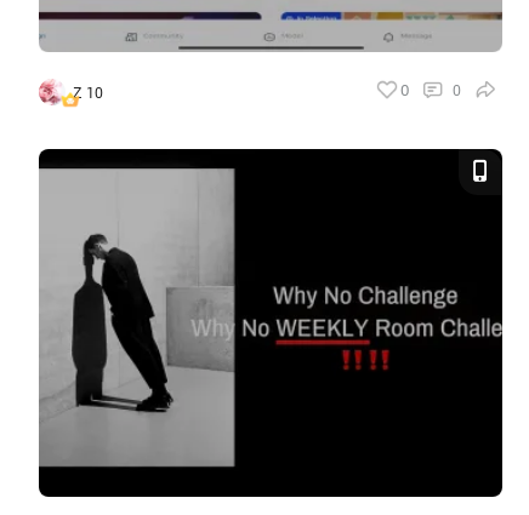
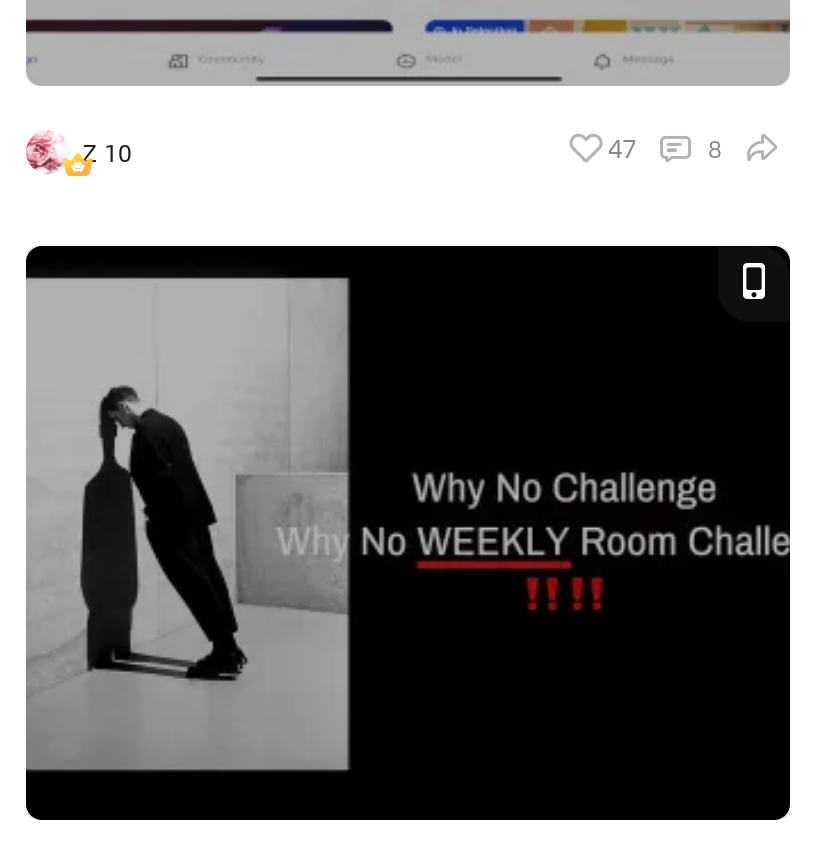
[400,78,409,102] 0 -> [608,129,636,169] 47
[453,79,461,101] 0 -> [708,131,722,167] 8

